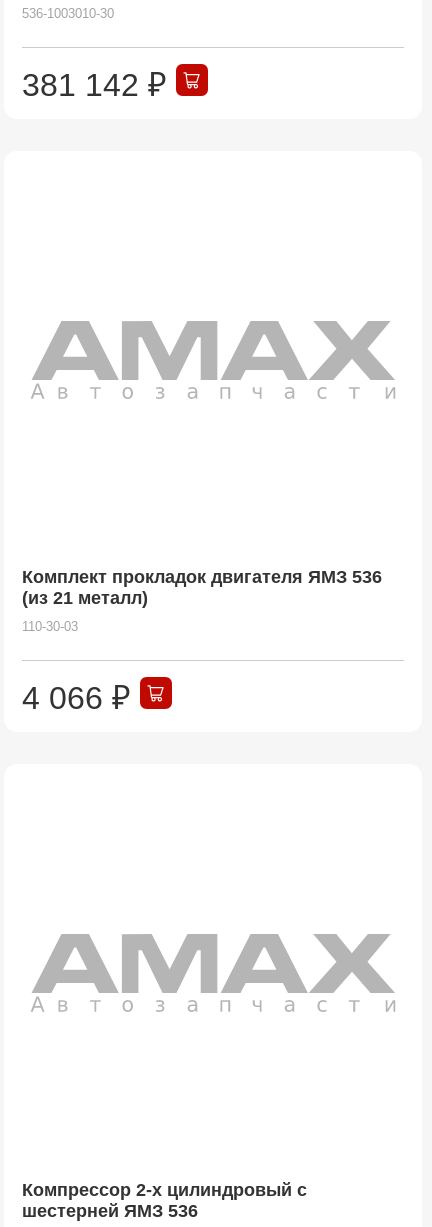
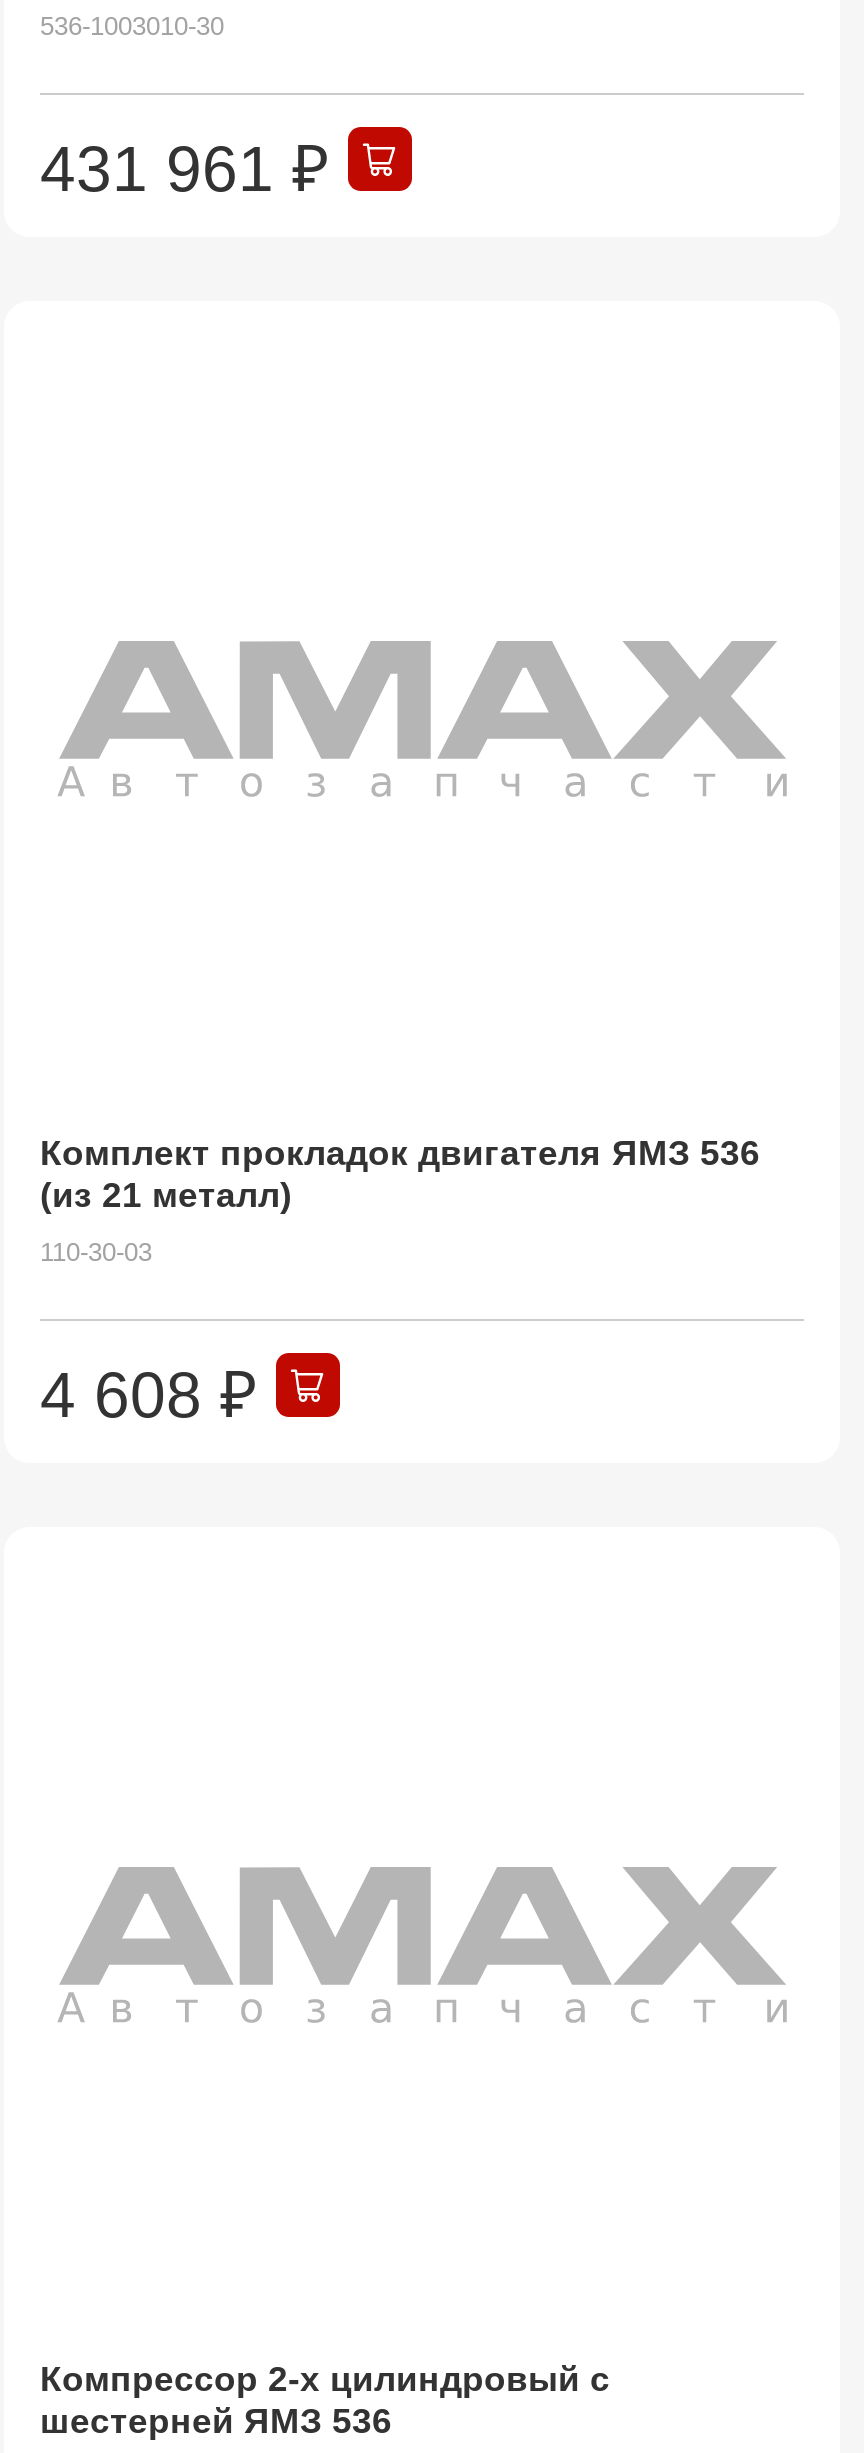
[22,67,167,103] 381 142 ₽ -> [40,134,330,206] 431 961 ₽
[22,680,131,716] 4 066 ₽ -> [40,1360,258,1432] 4 608 ₽

